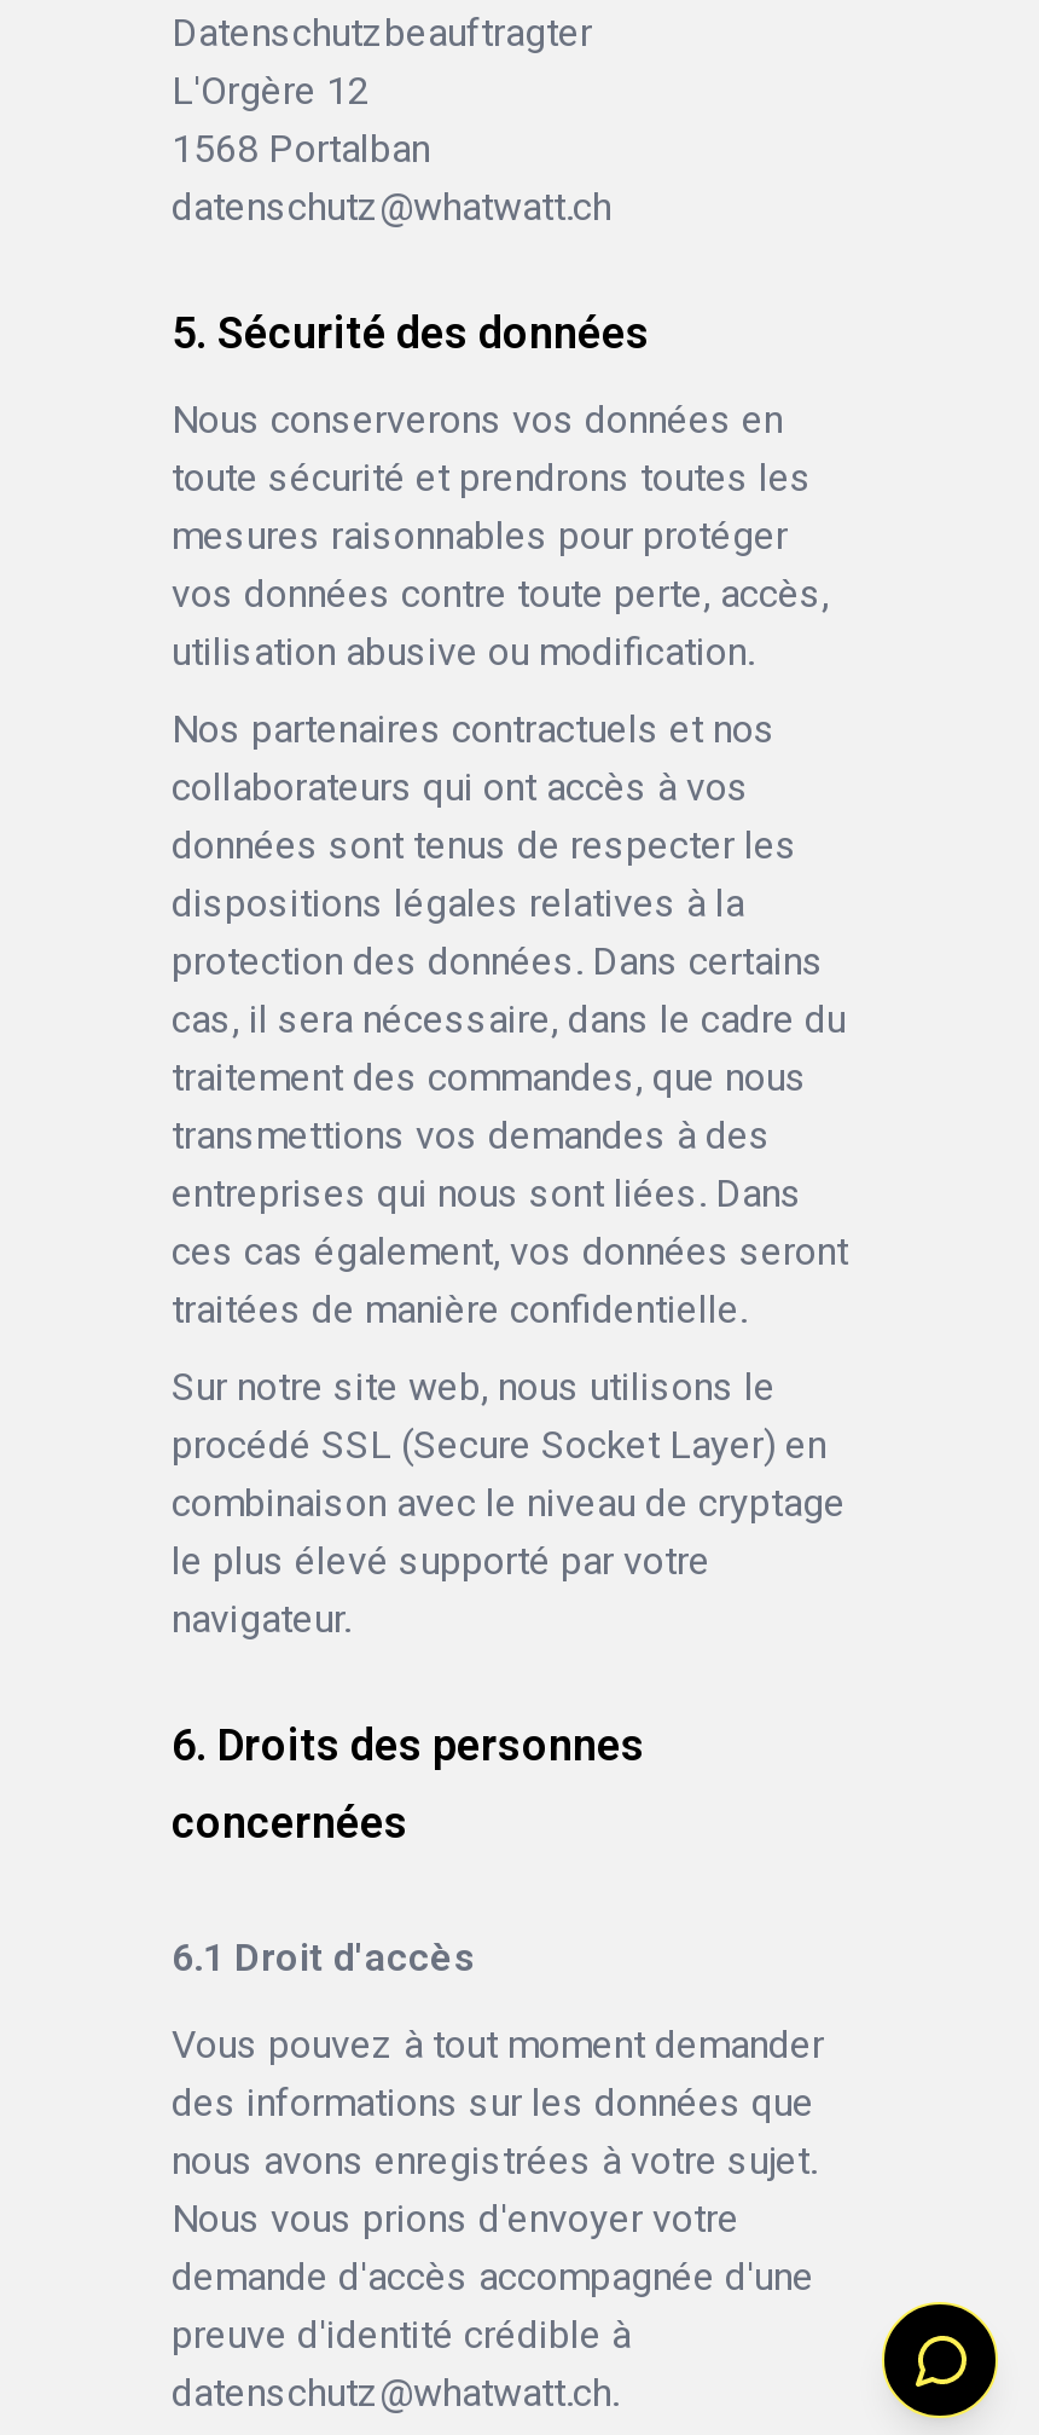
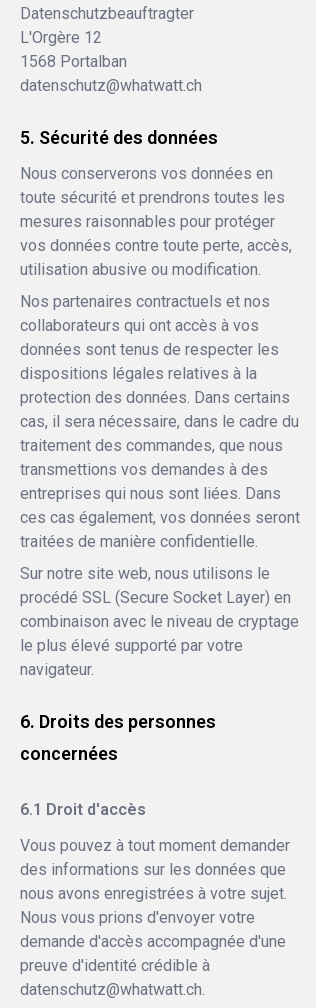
[880,2300,1000,2423] [image] -> none

